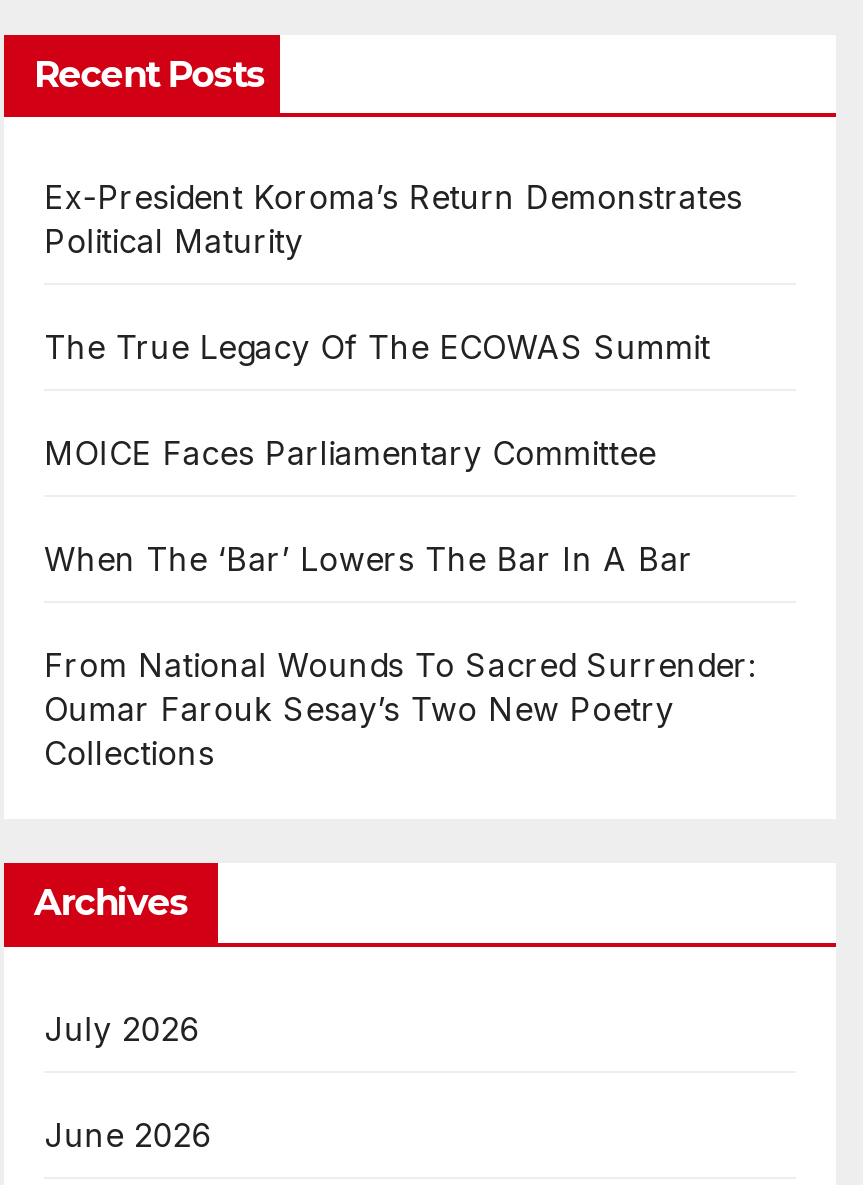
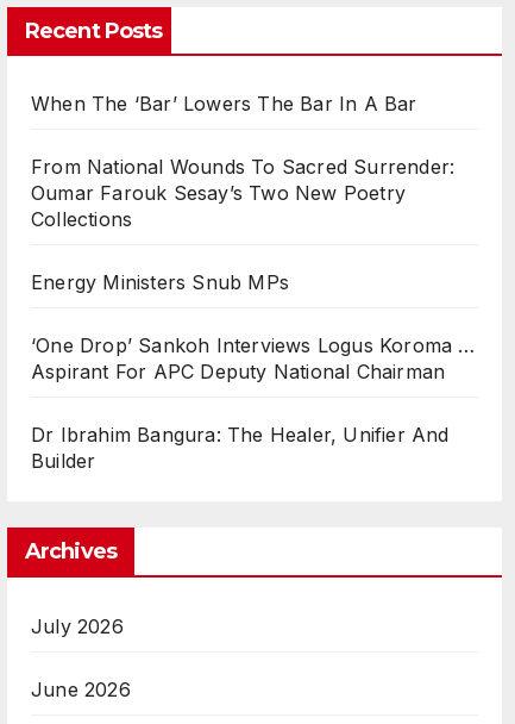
[44,176,742,472] Ex-President Koroma’s Return Demonstrates | Political Maturity | The True Legacy Of The ECOWAS Summit | MOICE Faces Parliamentary Committee -> none
moved [44,538,756,772] -> [31,92,455,231]: When The ‘Bar’ Lowers The Bar In A Bar | From National Wounds To Sacred Surrender: | Oumar Farouk Sesay’s Two New Poetry | Collections
none -> [31,270,475,473] Energy Ministers Snub MPs | ‘One Drop’ Sankoh Interviews Logus Koroma … | Aspirant For APC Deputy National Chairman | Dr Ibrahim Bangura: The Healer, Unifier And | Builder

